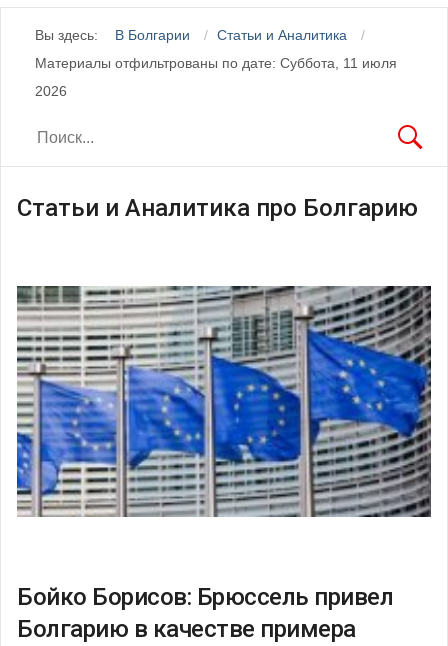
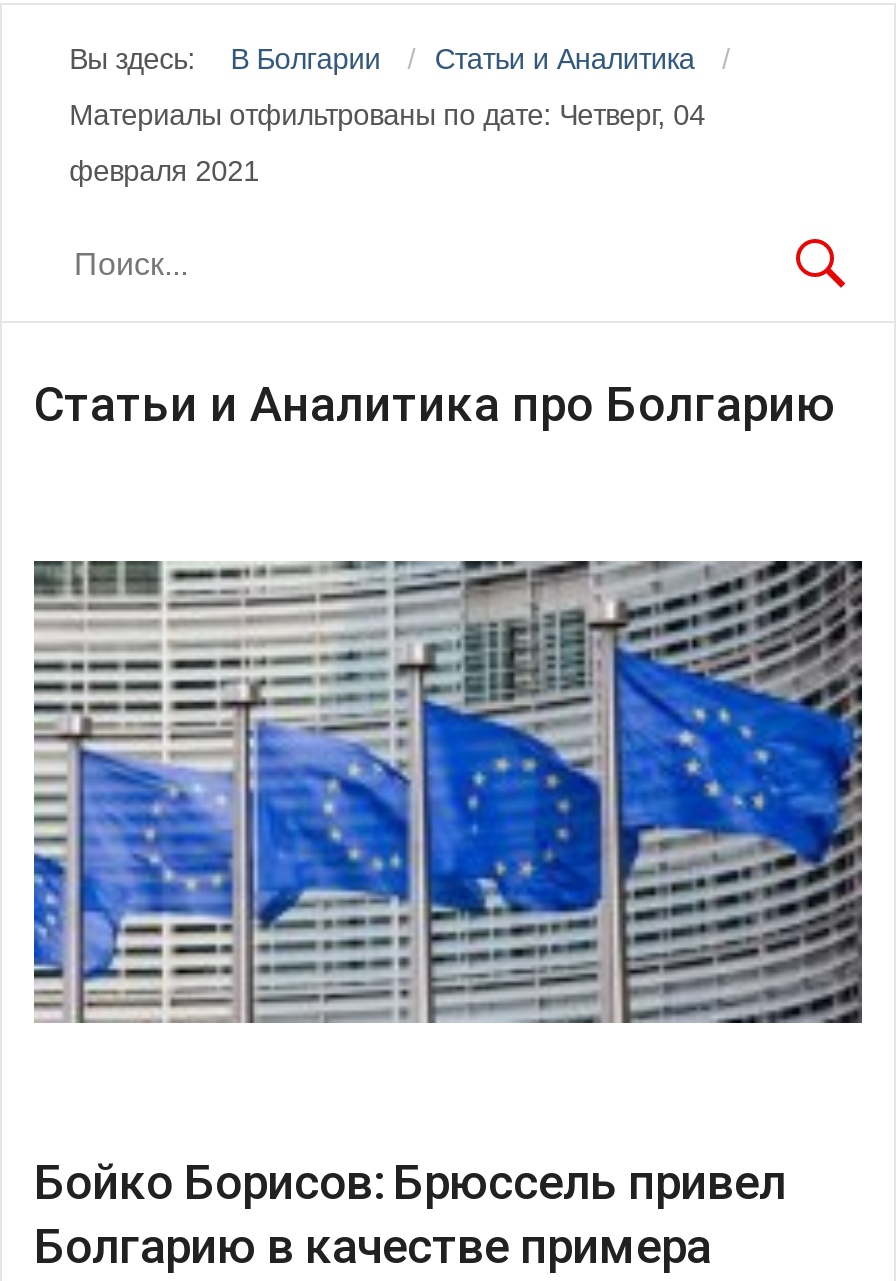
[35,55,397,71] Материалы отфильтрованы по дате: Суббота, 11 июля -> [69,99,705,131] Материалы отфильтрованы по дате: Четверг, 04
[35,83,67,99] 2026 -> [69,155,259,187] февраля 2021

